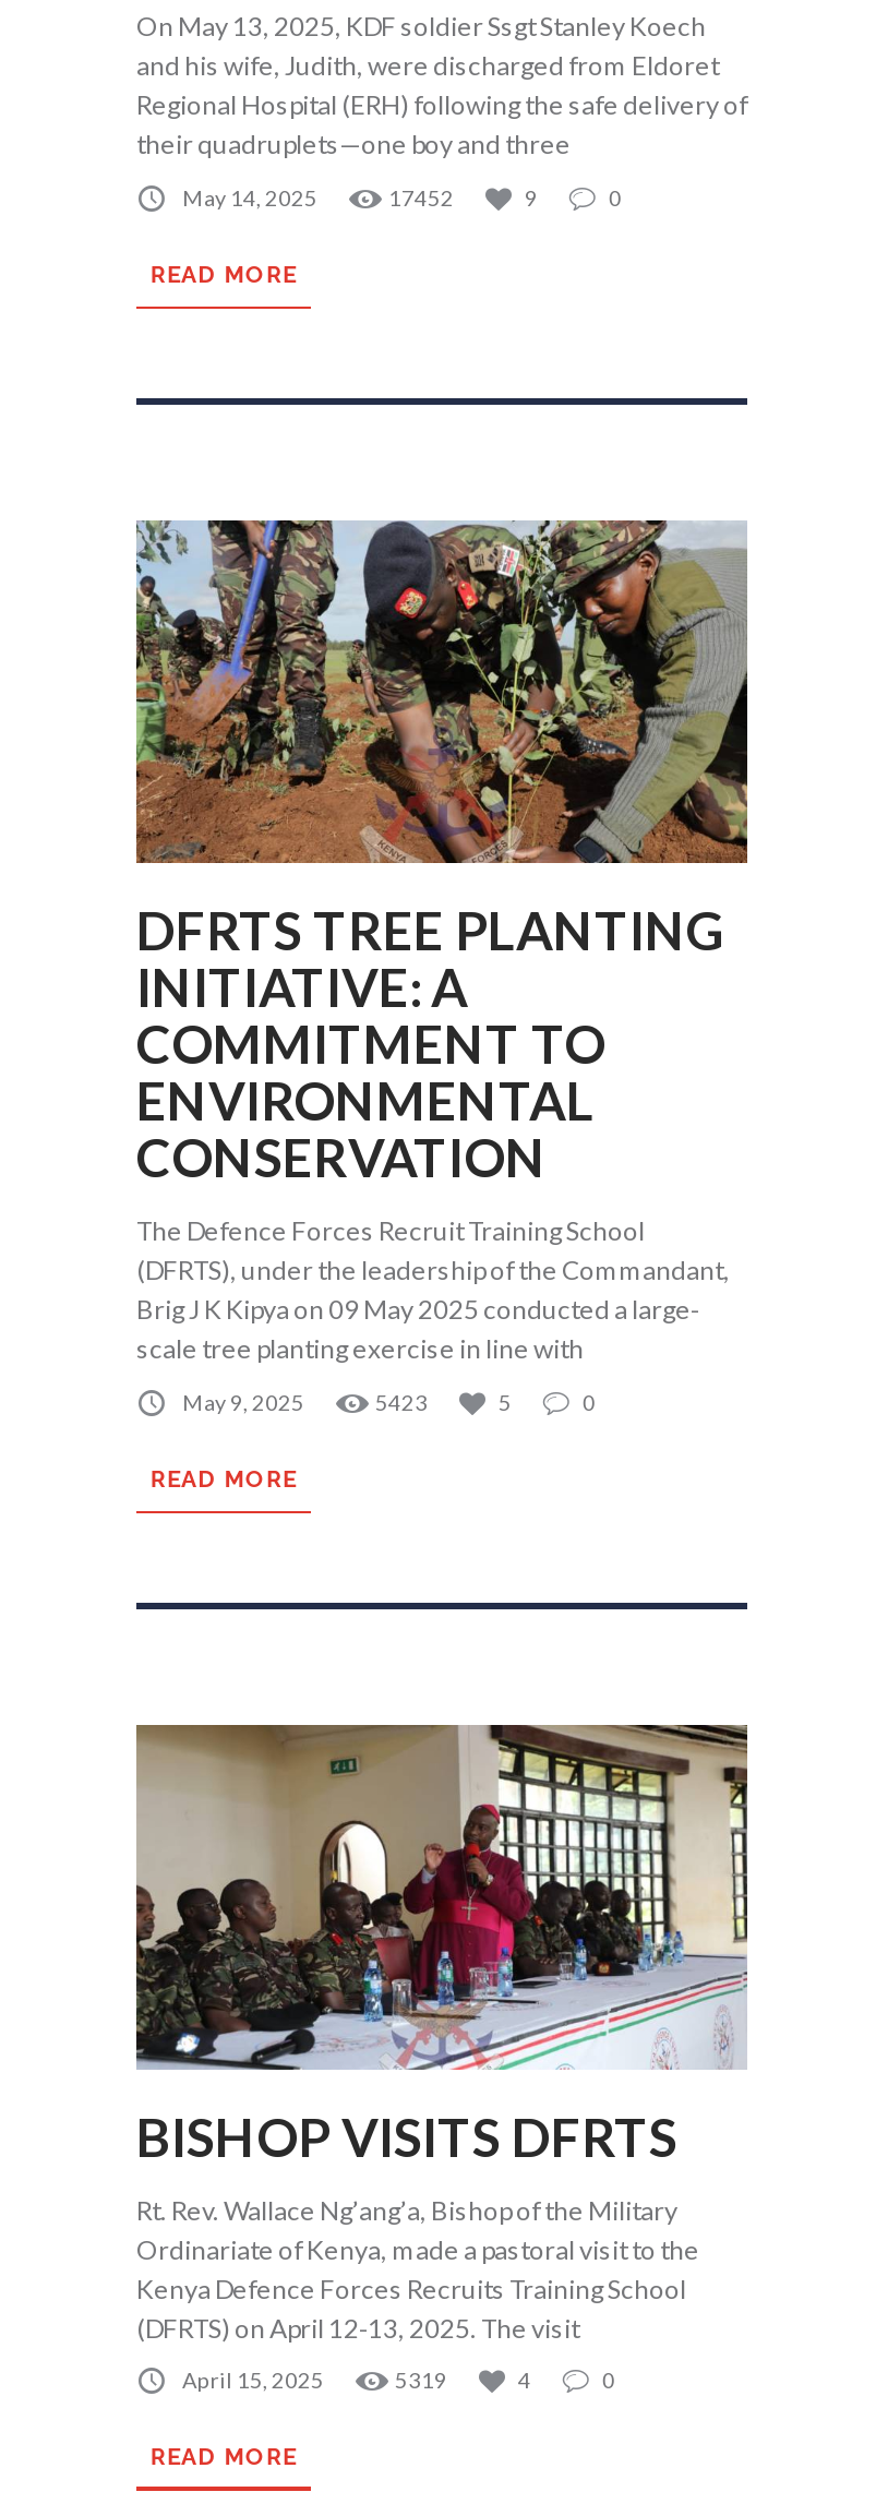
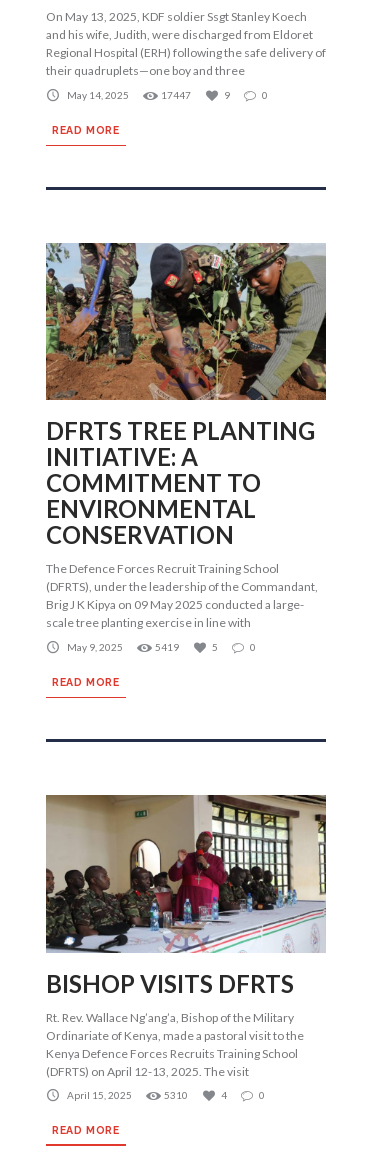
[388,184,454,210] 17452 -> [161,89,191,101] 17447
[375,1389,428,1415] 5423 -> [155,641,179,653] 5419
[395,2367,447,2393] 5319 -> [164,1089,188,1101] 5310

